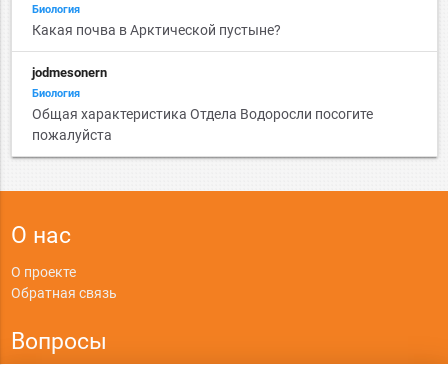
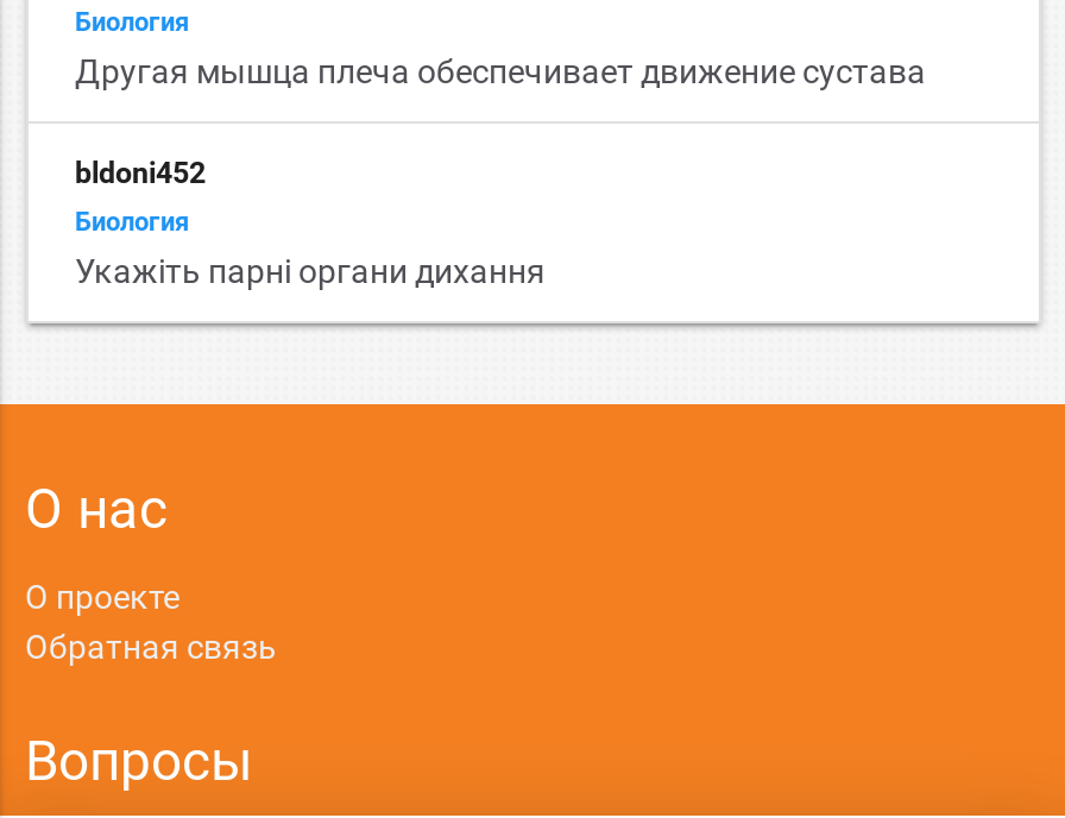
[31,22,280,38] Какая почва в Арктической пустыне? -> [75,53,926,91] Другая мышца плеча обеспечивает движение сустава
[31,65,106,80] jodmesonern -> [75,155,206,191] bldoni452
[31,106,372,143] Общая характеристика Отдела Водоросли посогите | пожалуйста -> [75,253,546,291] Укажіть парні органи дихання

